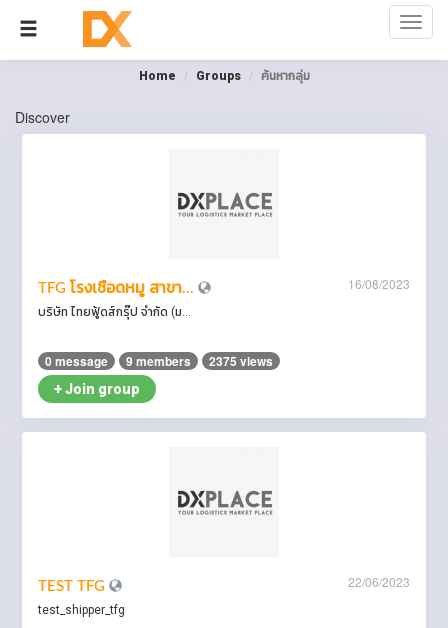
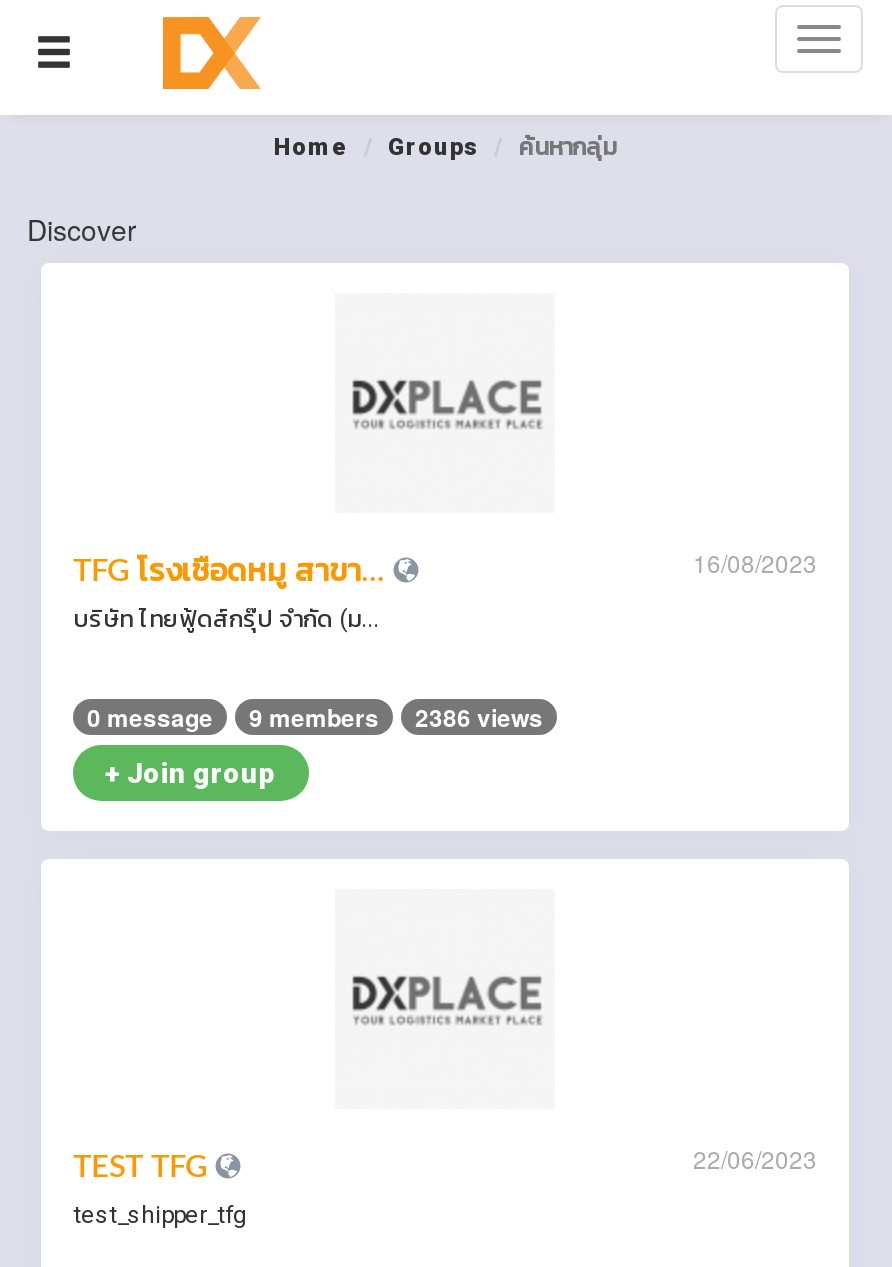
[45,352,273,370] 0 message 9 members 2375 views -> [87,700,543,736] 0 message 9 members 2386 views

